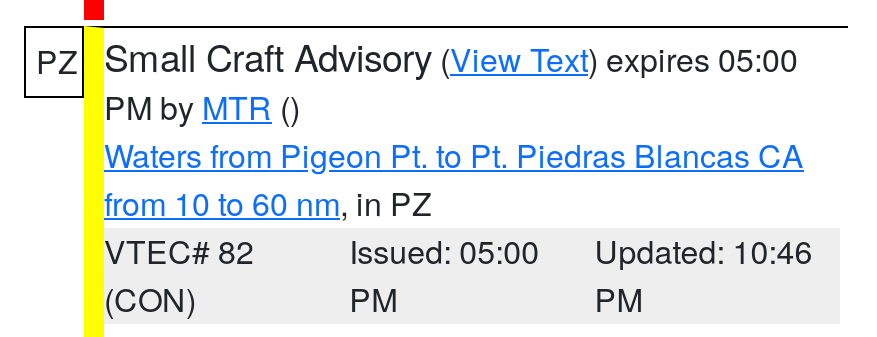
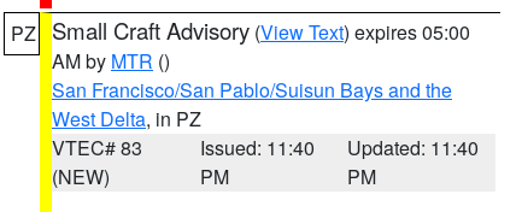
[104,84,804,322] PM by MTR () | Waters from Pigeon Pt. to Pt. Piedras Blancas CA | from 10 to 60 nm, in PZ | VTEC# 82 | (CON) -> [52,47,452,190] AM by MTR () | San Francisco/San Pablo/Suisun Bays and the | West Delta, in PZ | VTEC# 83 | (NEW)
[349,228,539,274] Issued: 05:00 -> [200,134,314,161] Issued: 11:40
[594,228,812,274] Updated: 10:46 -> [347,134,479,161] Updated: 11:40

